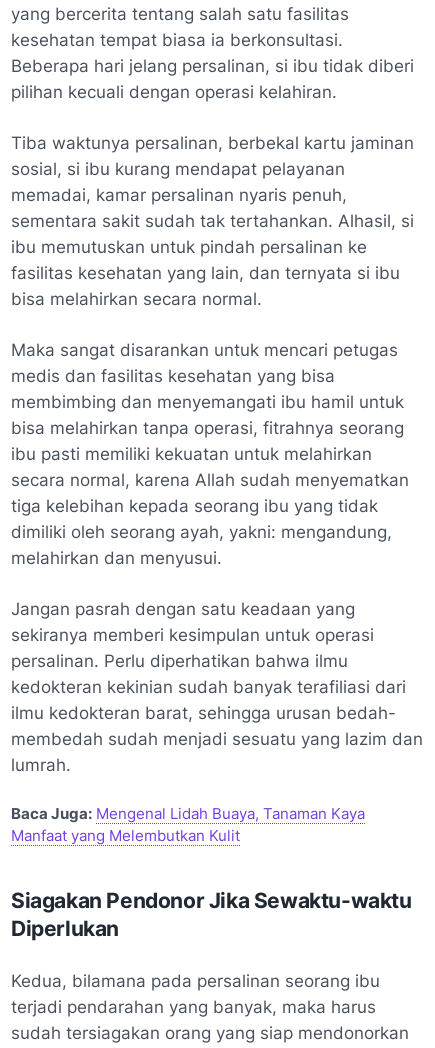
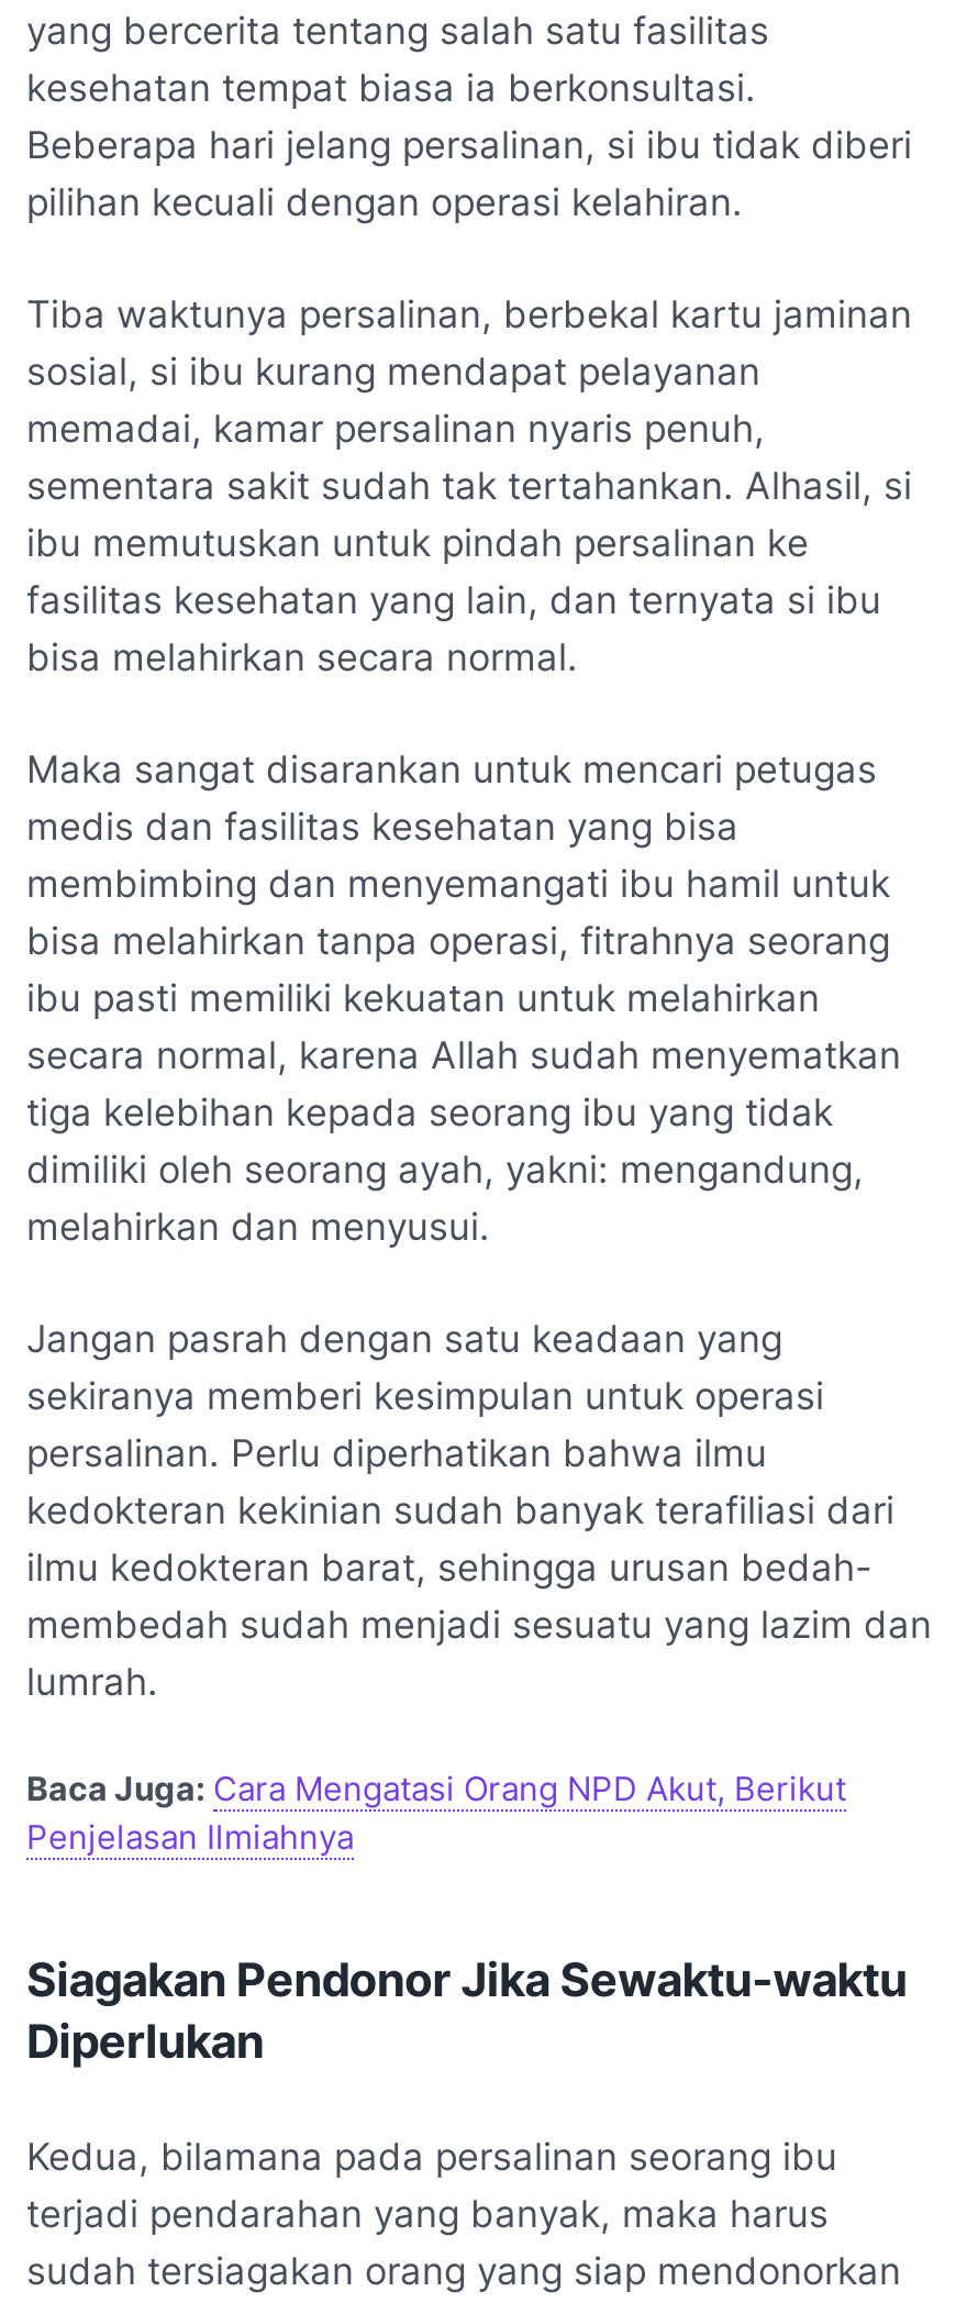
[11,805,365,845] Baca Juga: Mengenal Lidah Buaya, Tanaman Kaya | Manfaat yang Melembutkan Kulit -> [26,1770,846,1858] Baca Juga: Cara Mengatasi Orang NPD Akut, Berikut | Penjelasan Ilmiahnya

